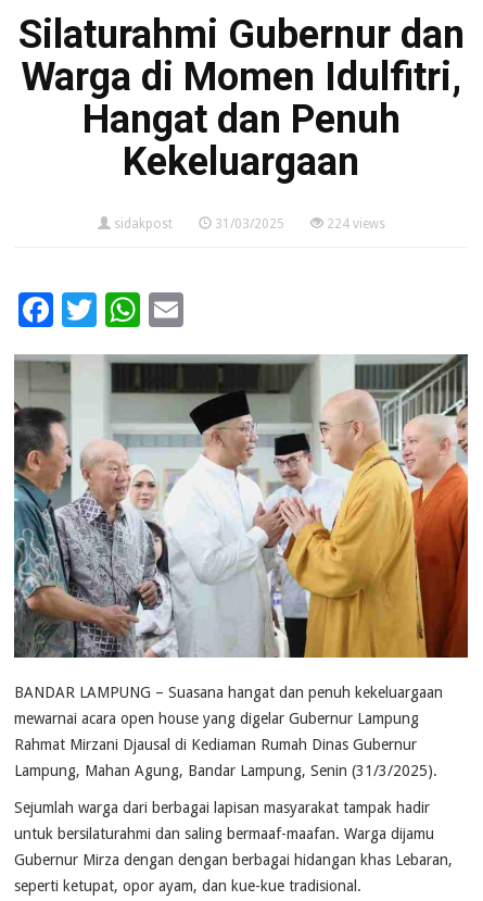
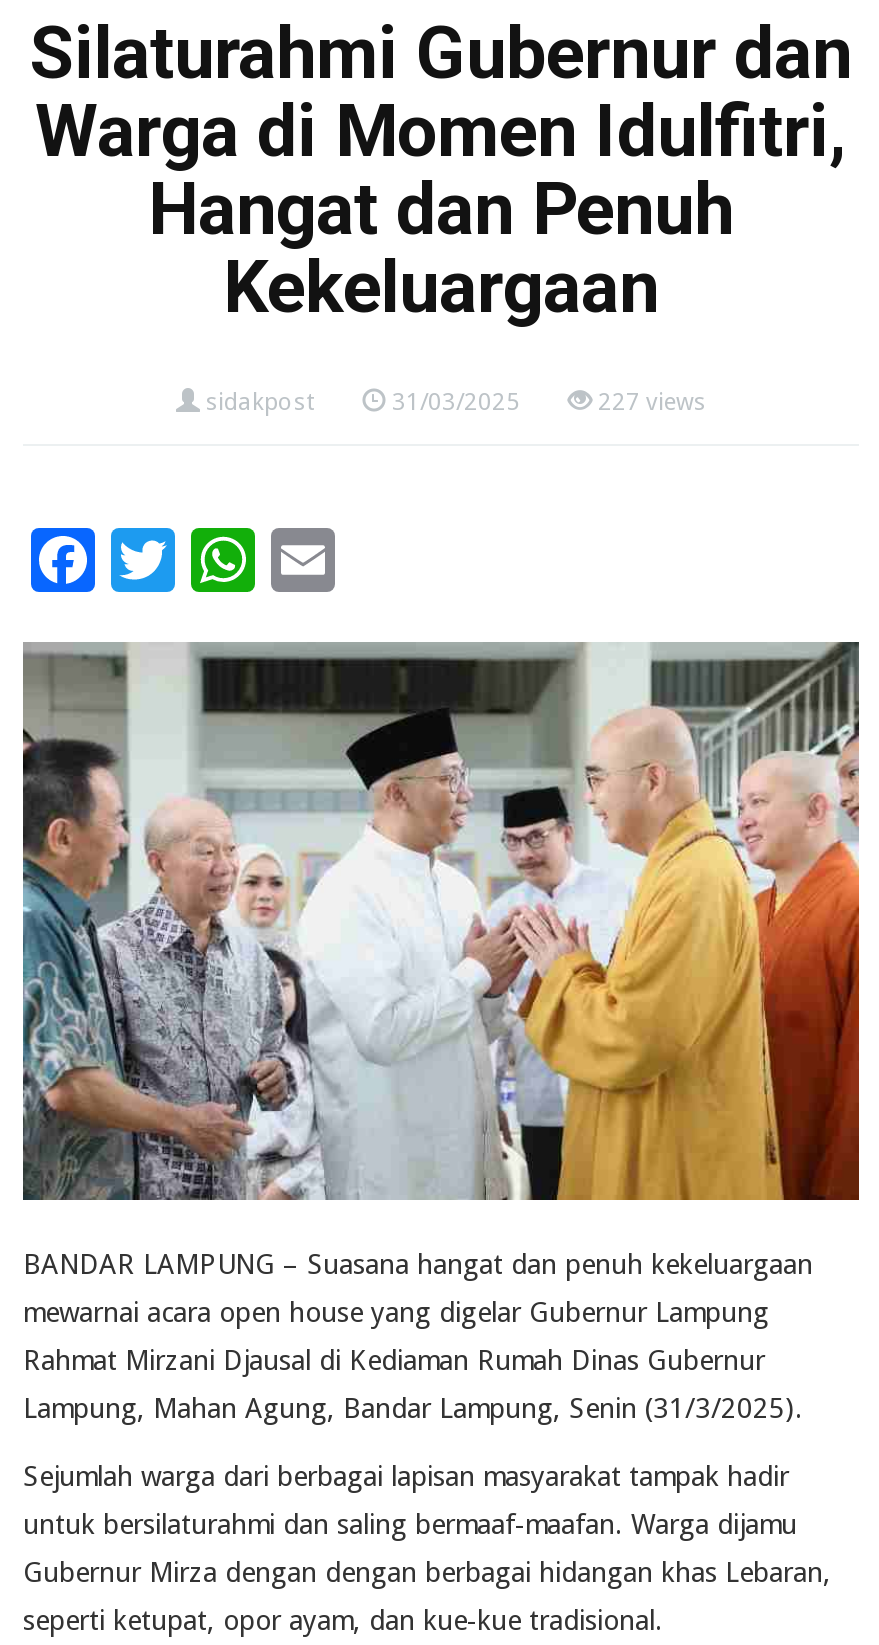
[323,217,385,232] 224 views -> [592,389,706,417] 227 views

